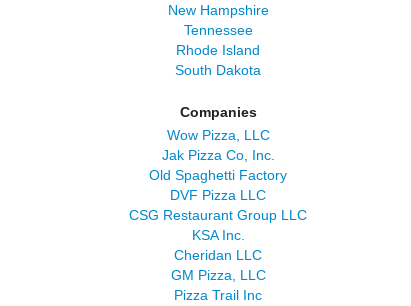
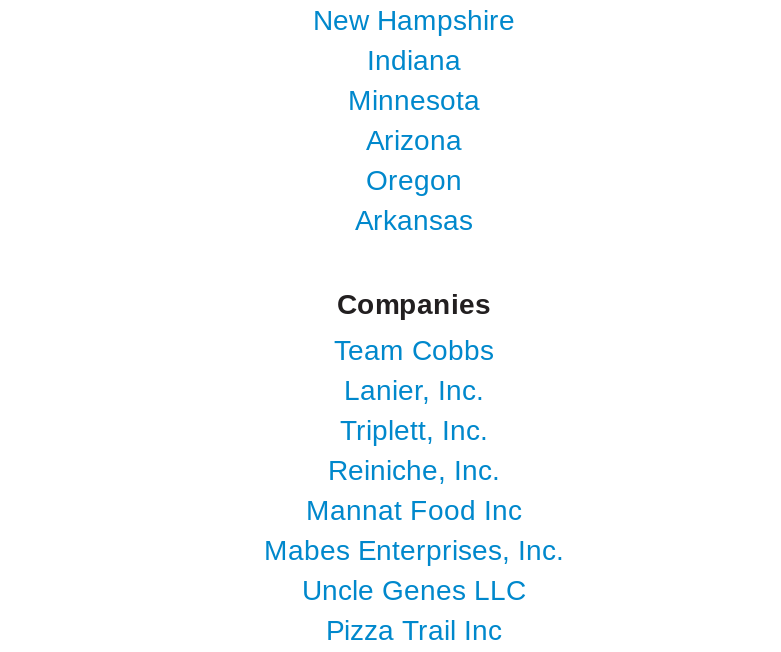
[175,22,261,78] Tennessee | Rhode Island | South Dakota -> [348,44,480,236] Indiana | Minnesota | Arizona | Oregon | Arkansas
moved [179,104,256,120] -> [337,288,491,320]: Companies
[129,127,307,283] Wow Pizza, LLC | Jak Pizza Co, Inc. | Old Spaghetti Factory | DVF Pizza LLC | CSG Restaurant Group LLC | KSA Inc. | Cheridan LLC | GM Pizza, LLC -> [264,334,564,606] Team Cobbs | Lanier, Inc. | Triplett, Inc. | Reiniche, Inc. | Mannat Food Inc | Mabes Enterprises, Inc. | Uncle Genes LLC

